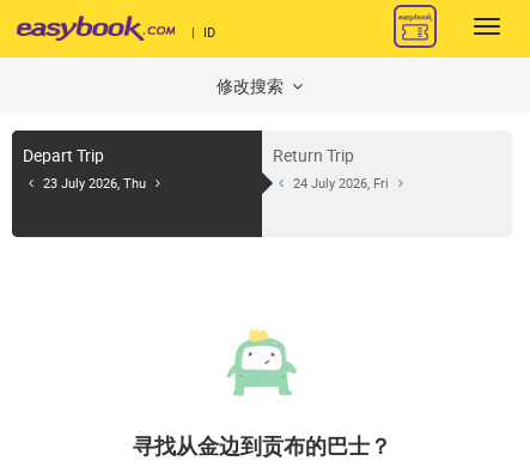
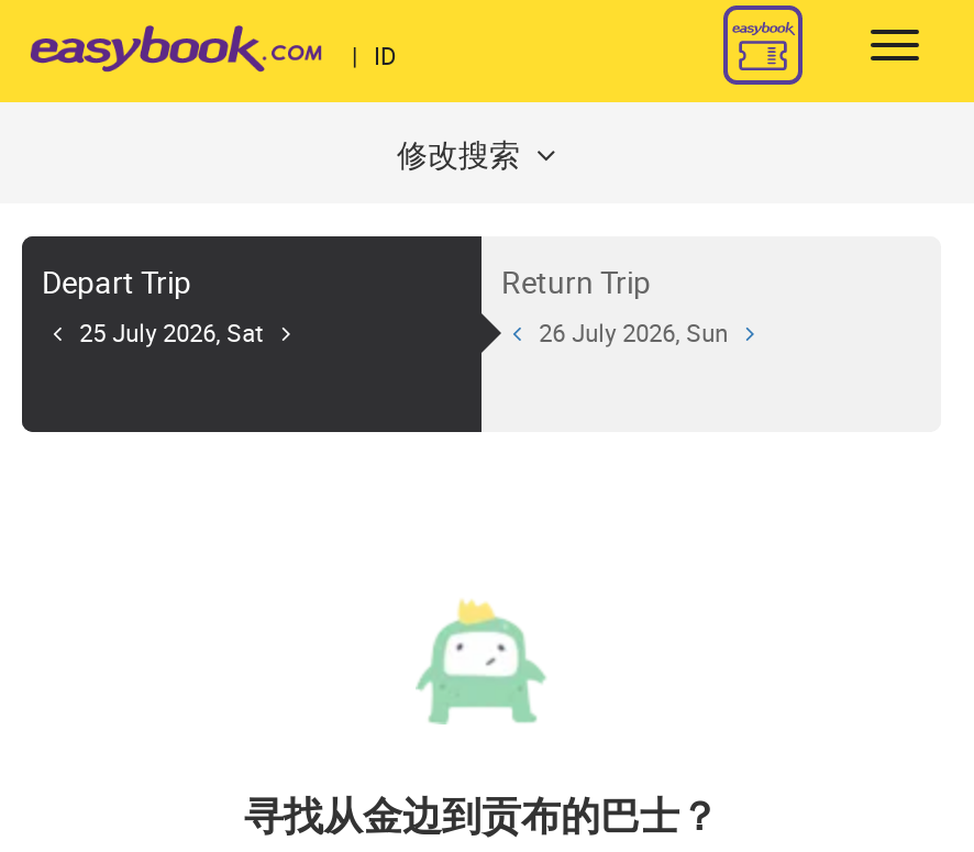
[43,176,146,192] 23 July 2026, Thu -> [79,320,264,348] 25 July 2026, Sat
[293,176,389,192] 24 July 2026, Fri -> [539,320,728,348] 26 July 2026, Sun

